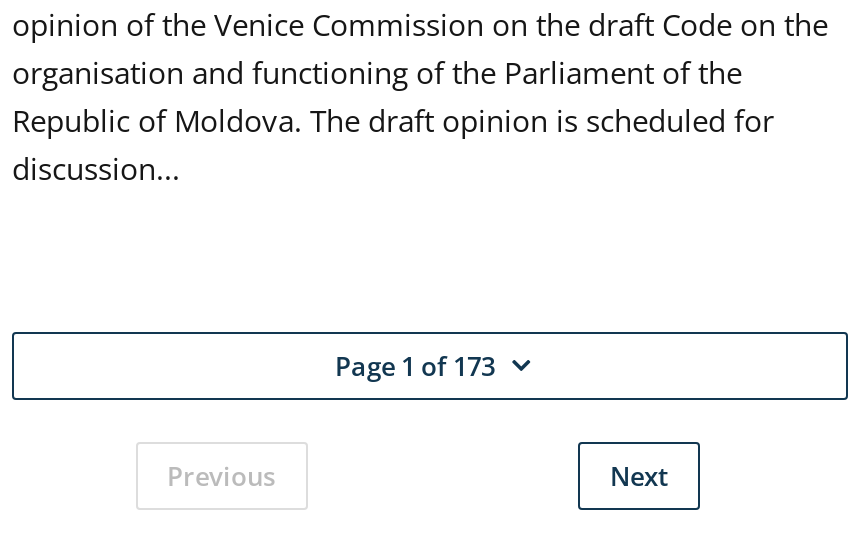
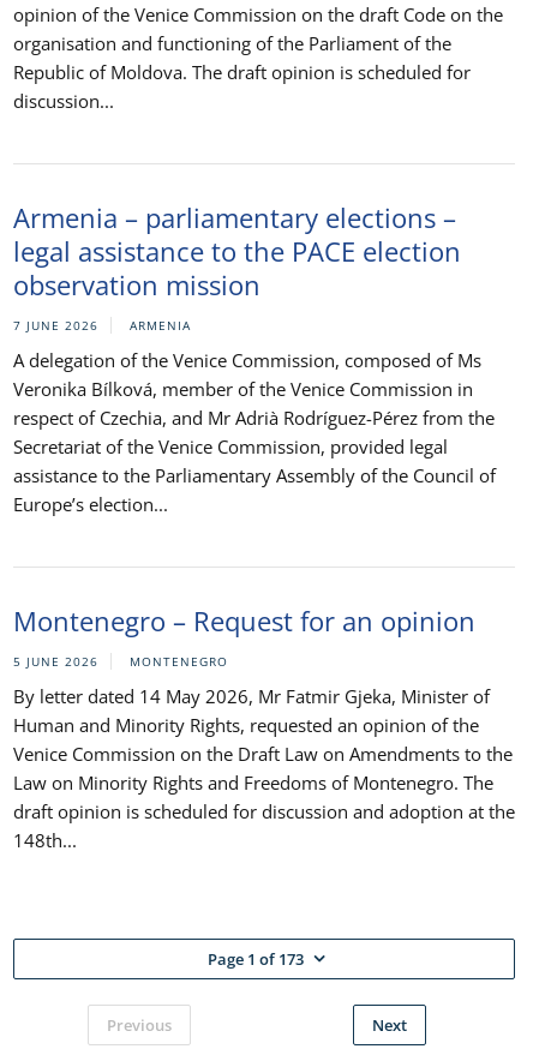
none -> [13,199,515,852] Armenia – parliamentary elections – | legal assistance to the PACE election | observation mission | 7 JUNE 2026 | ARMENIA | A delegation of the Venice Commission, composed of Ms | Veronika Bílková, member of the Venice Commission in | respect of Czechia, and Mr Adrià Rodríguez-Pérez from the | Secretariat of the Venice Commission, provided legal | assistance to the Parliamentary Assembly of the Council of | Europe’s election... | Montenegro – Request for an opinion | 5 JUNE 2026 | MONTENEGRO | By letter dated 14 May 2026, Mr Fatmir Gjeka, Minister of | Human and Minority Rights, requested an opinion of the | Venice Commission on the Draft Law on Amendments to the | Law on Minority Rights and Freedoms of Montenegro. The | draft opinion is scheduled for discussion and adoption at the | 148th...

